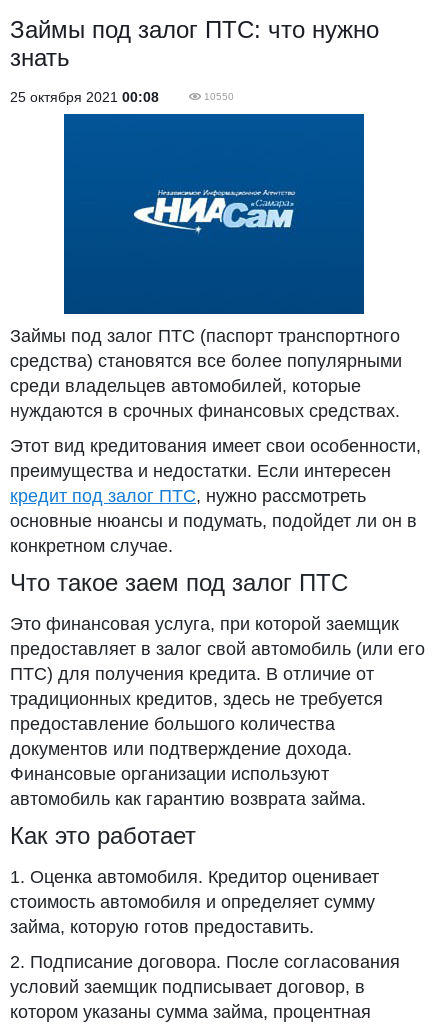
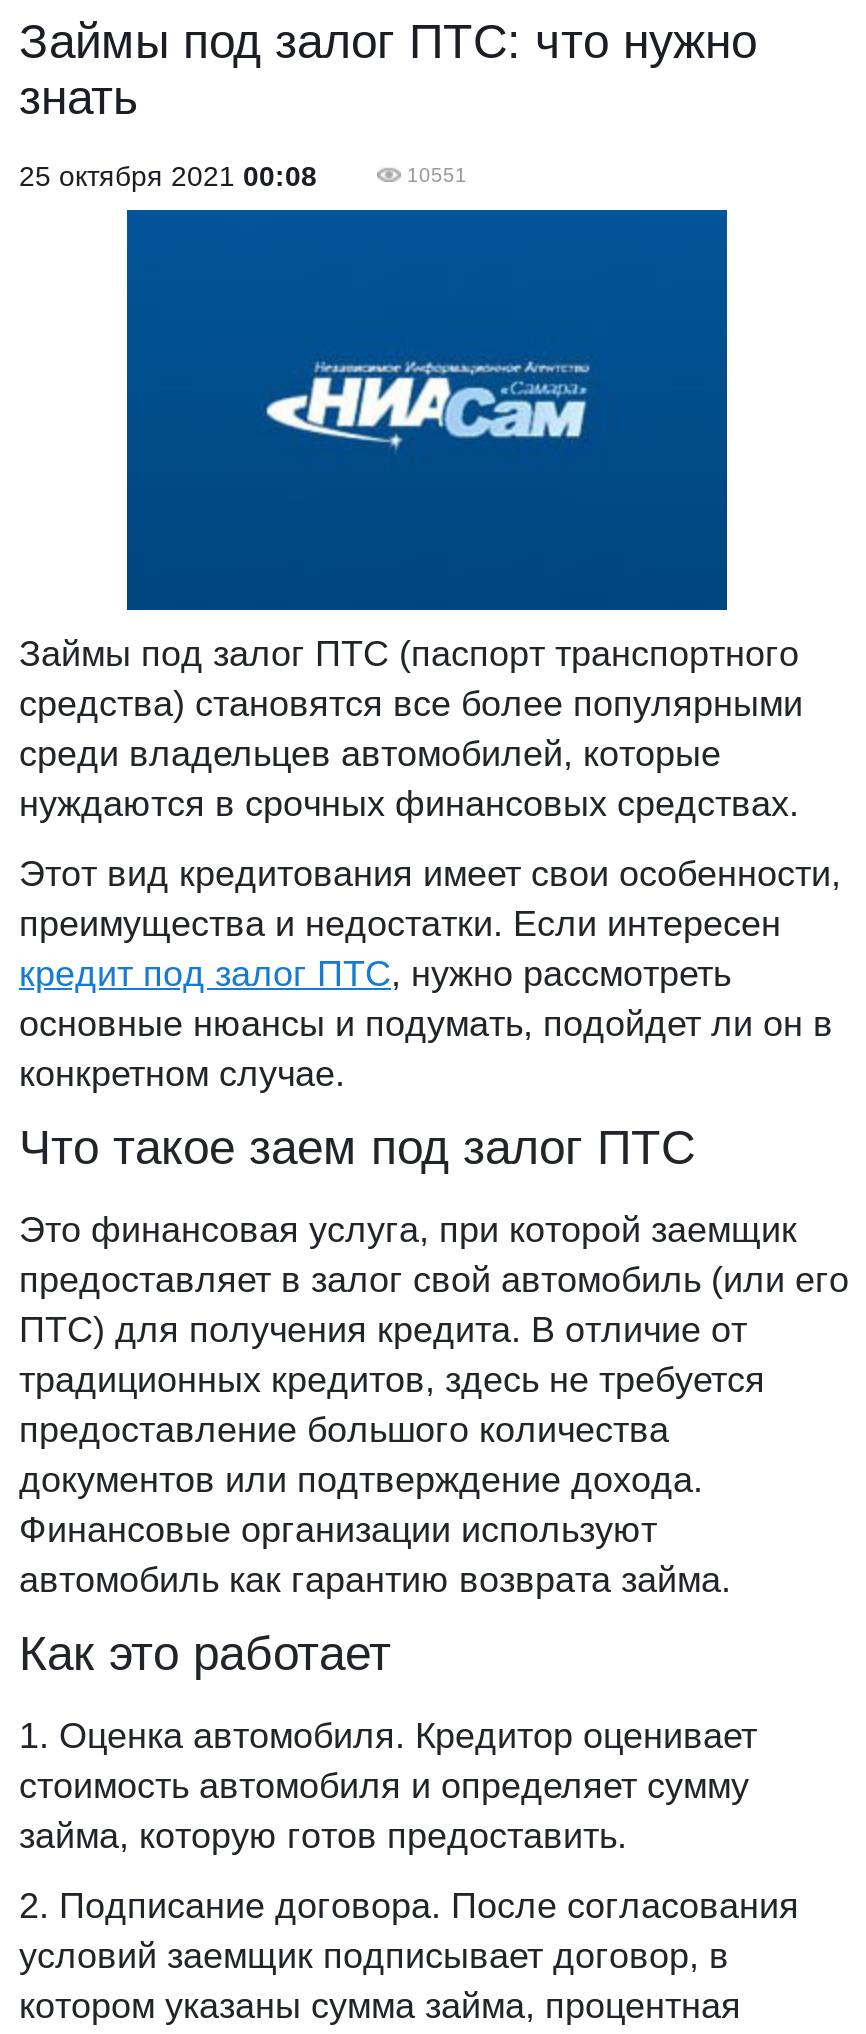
[204,91,234,102] 10550 -> [407,164,467,186] 10551

